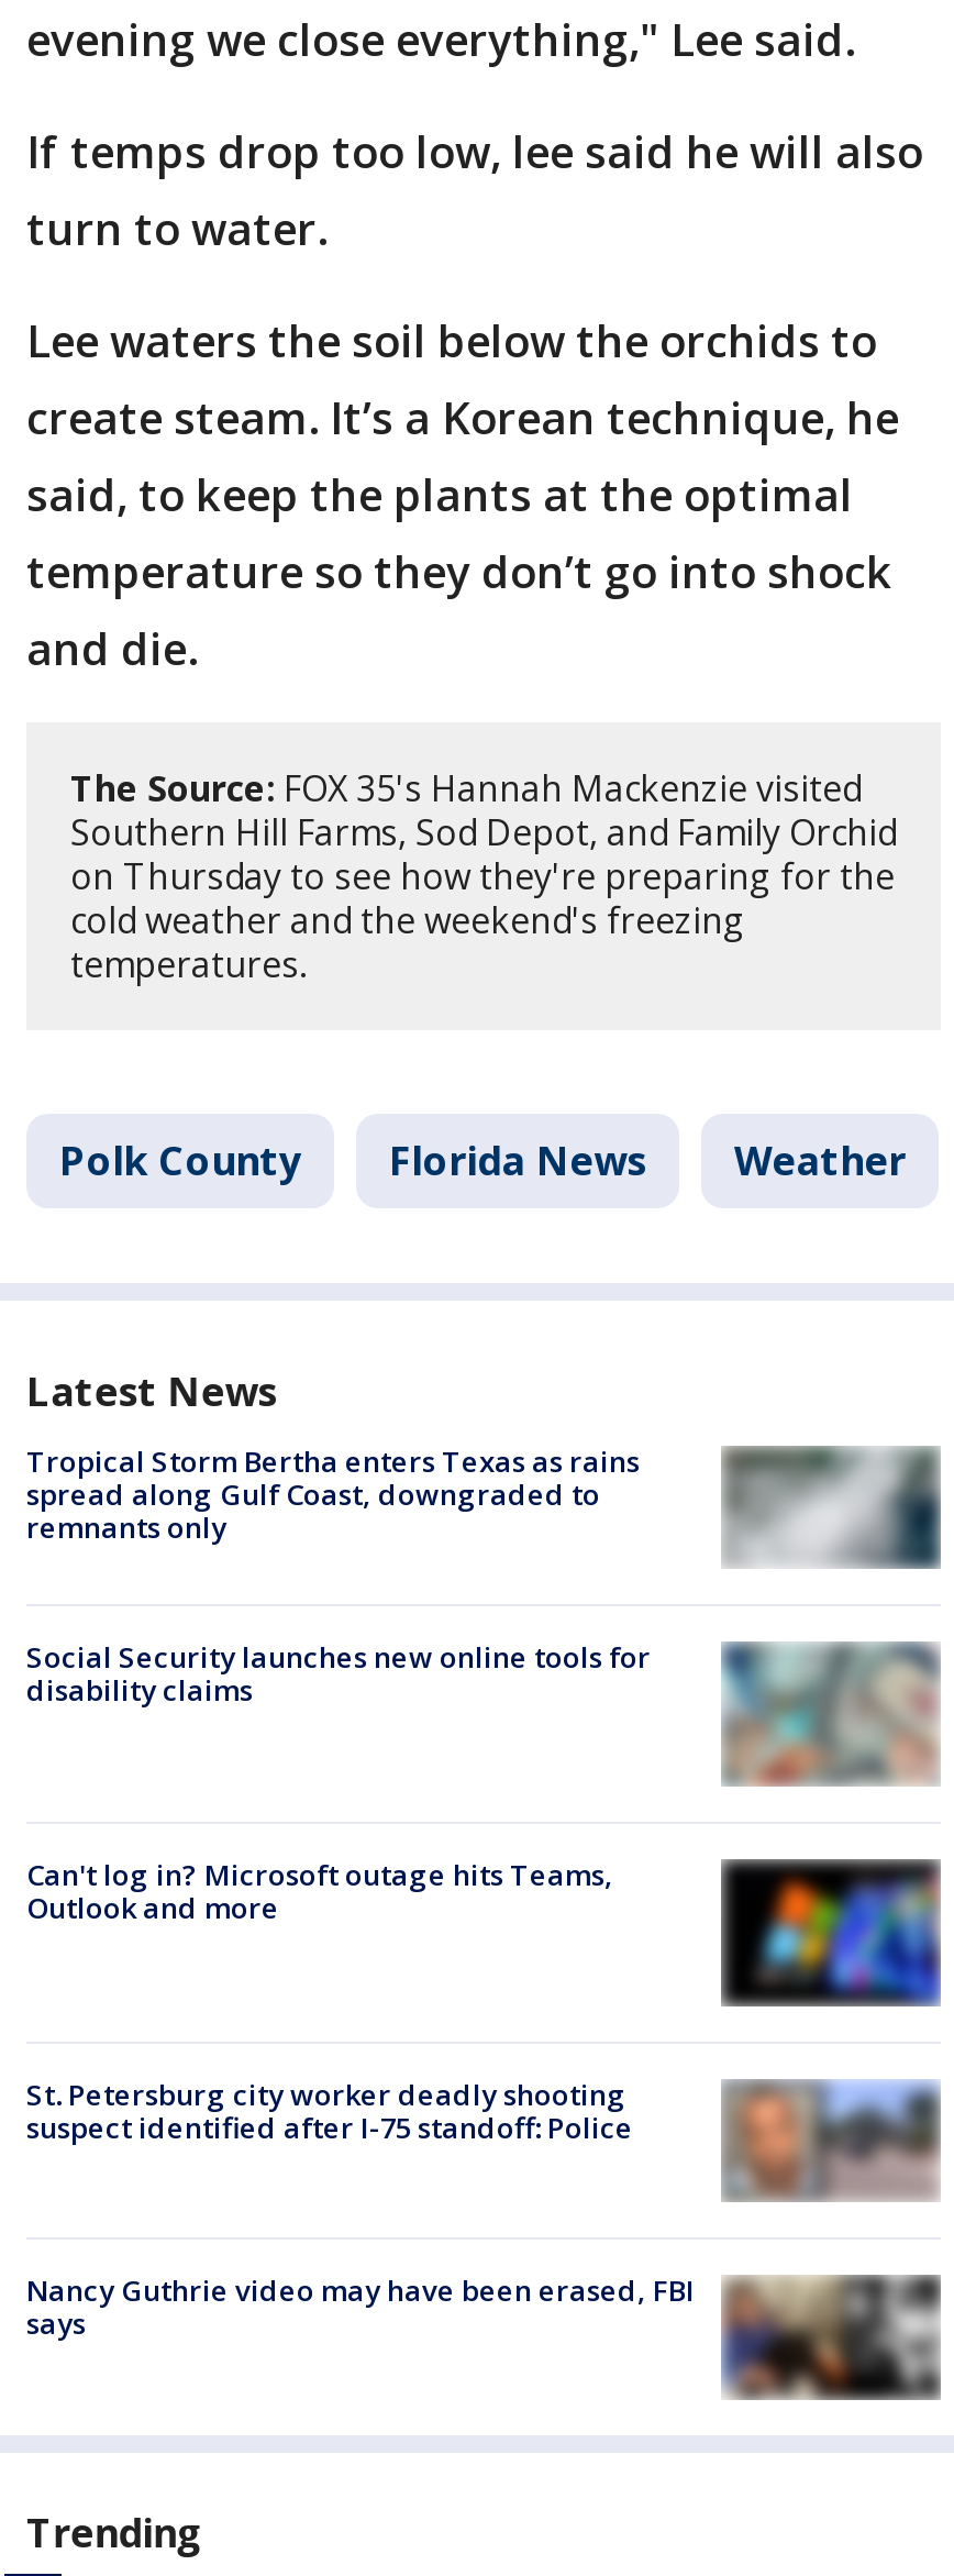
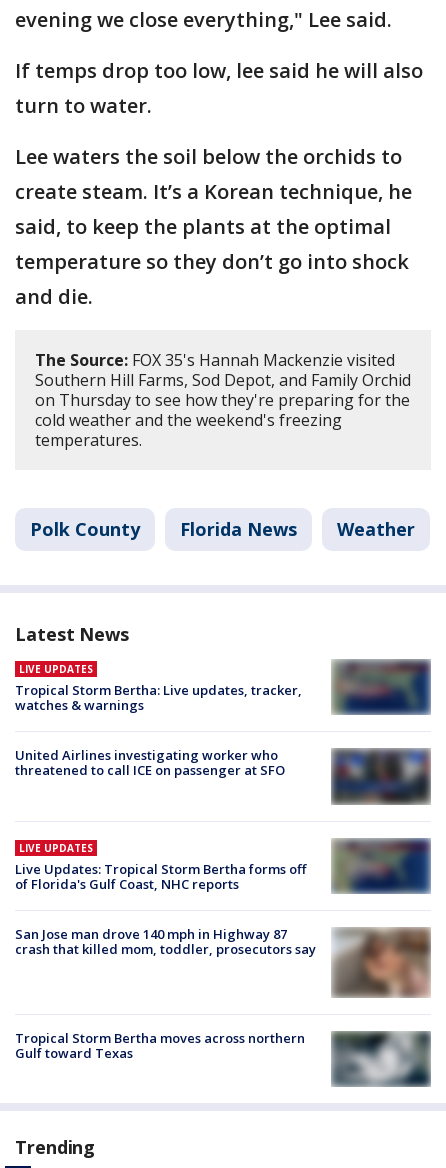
[26,1441,941,1569] [image] | Tropical Storm Bertha enters Texas as rains | spread along Gulf Coast, downgraded to | remnants only -> [15,660,430,715] [image] | LIVE UPDATES | Tropical Storm Bertha: Live updates, tracker, | watches & warnings
[26,1638,651,1710] Social Security launches new online tools for | disability claims -> [15,746,285,779] United Airlines investigating worker who | threatened to call ICE on passenger at SFO
[721,1644,941,1789] [image] -> [331,748,431,809] [image]
[26,1856,613,1928] Can't log in? Microsoft outage hits Teams, | Outlook and more -> [15,840,306,892] LIVE UPDATES | Live Updates: Tropical Storm Bertha forms off | of Florida's Gulf Coast, NHC reports
[719,1850,943,2009] [image] -> [331,837,431,909] [image]
[723,2046,941,2198] [image] -> [331,926,432,996] [image]
[26,2075,633,2147] St. Petersburg city worker deadly shooting | suspect identified after I-75 standoff: Police -> [15,925,316,958] San Jose man drove 140 mph in Highway 87 | crash that killed mom, toddler, prosecutors say
[26,2271,941,2402] [image] | Nancy Guthrie video may have been erased, FBI | says -> [15,1029,430,1088] [image] | Tropical Storm Bertha moves across northern | Gulf toward Texas

